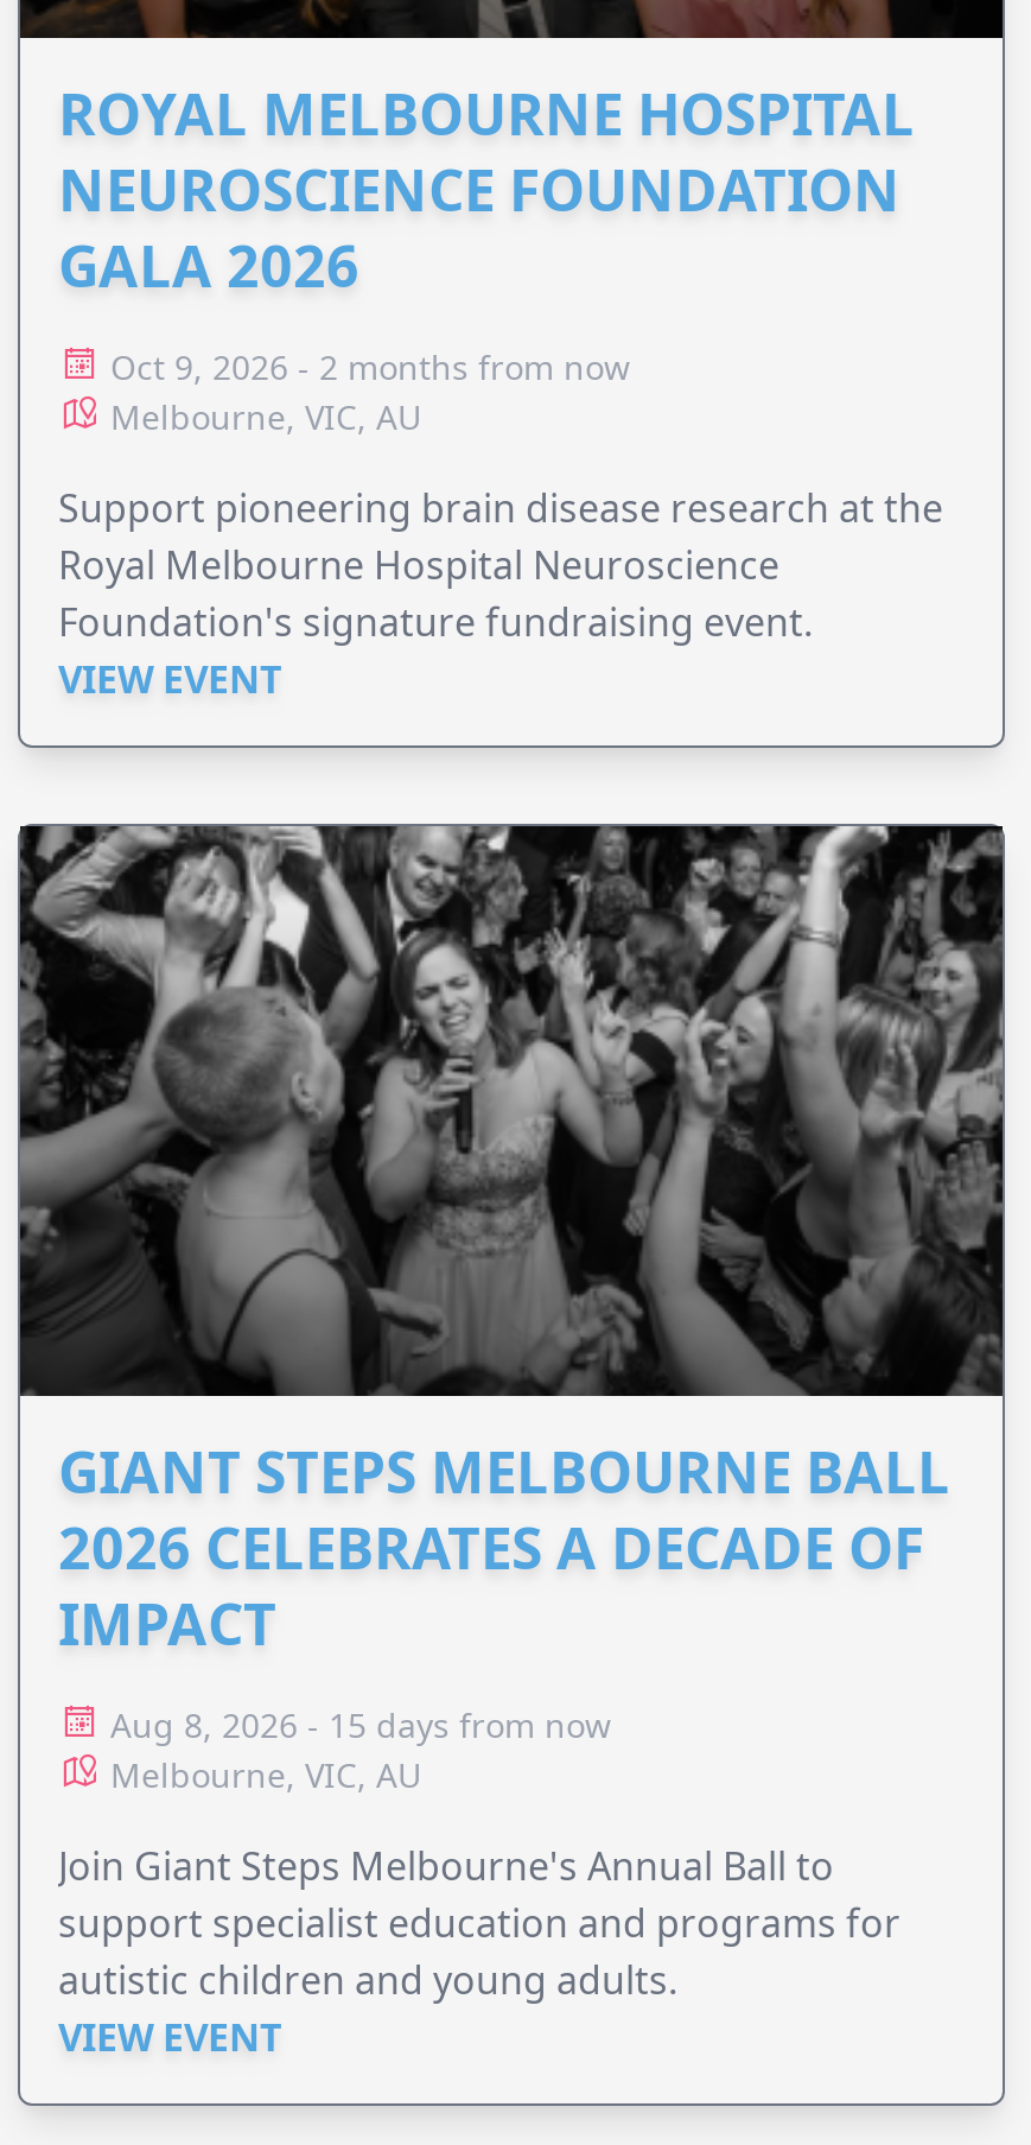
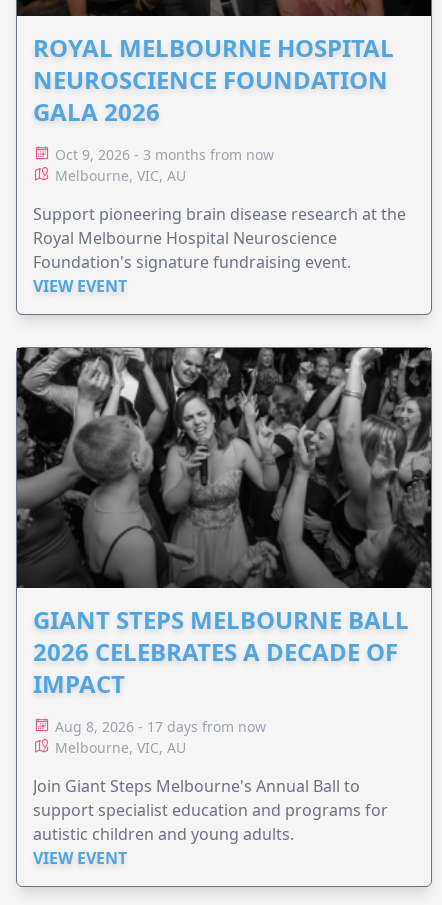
[110,345,630,391] Oct 9, 2026 - 2 months from now -> [55,145,274,164] Oct 9, 2026 - 3 months from now
[110,1703,611,1749] Aug 8, 2026 - 15 days from now -> [55,717,266,736] Aug 8, 2026 - 17 days from now

